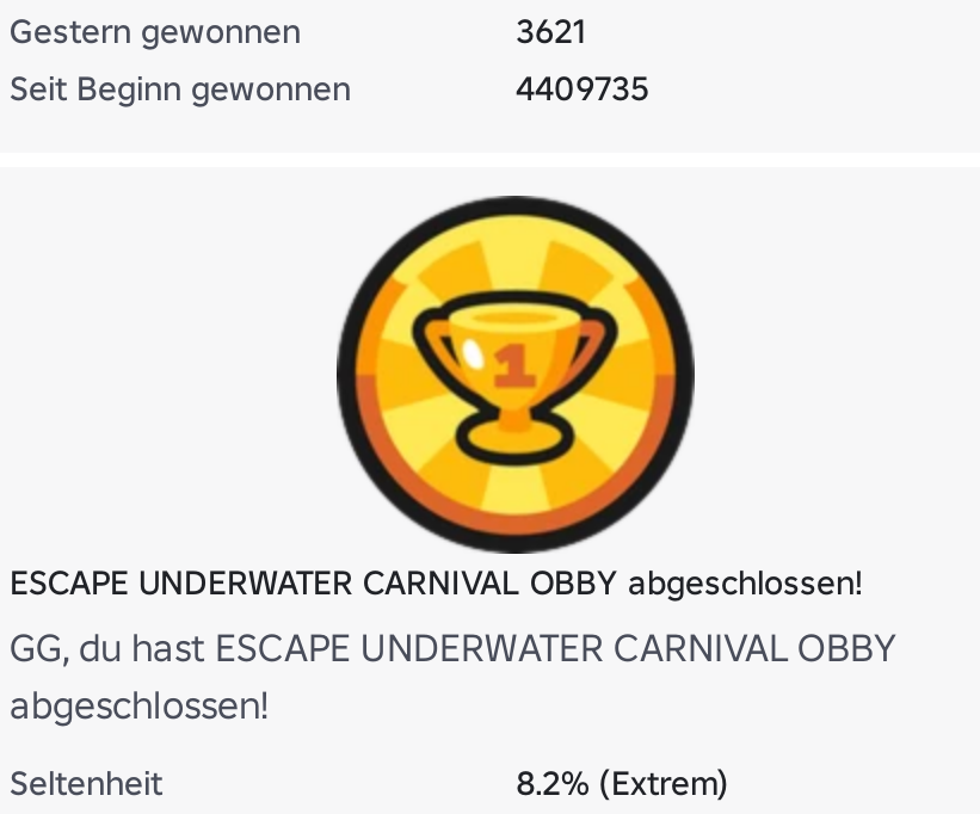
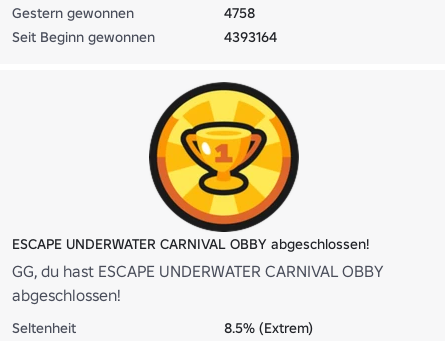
[516,8,585,51] 3621 -> [224,3,255,21] 4758
[516,66,649,109] 4409735 -> [224,27,277,45] 4393164
[516,760,728,803] 8.2% (Extrem) -> [224,318,313,336] 8.5% (Extrem)

